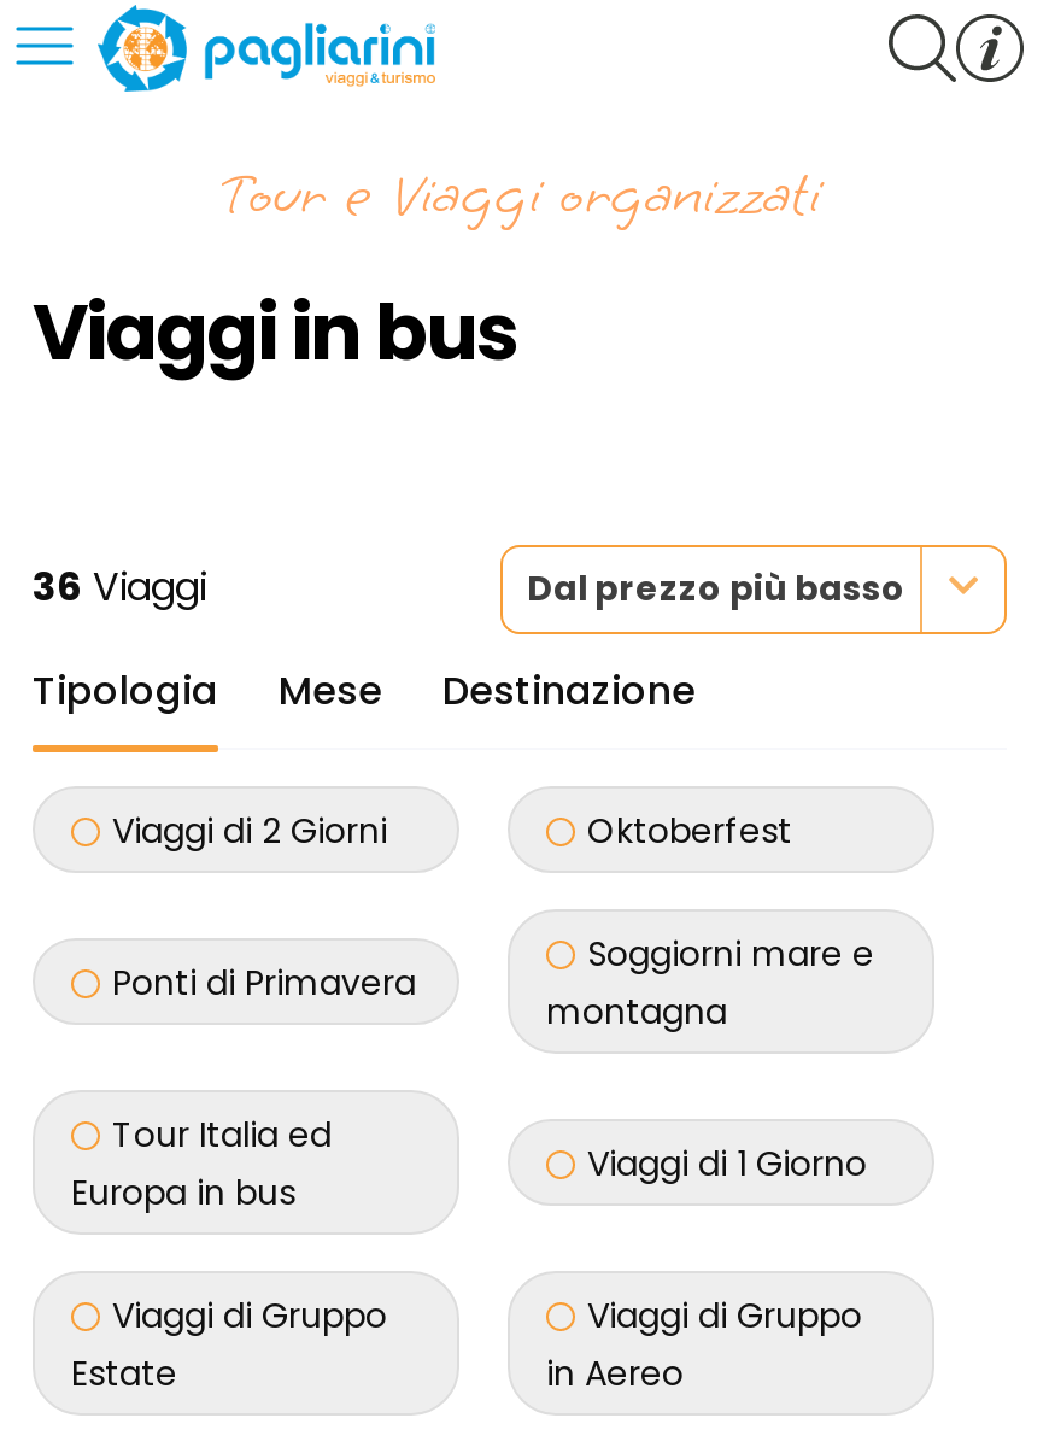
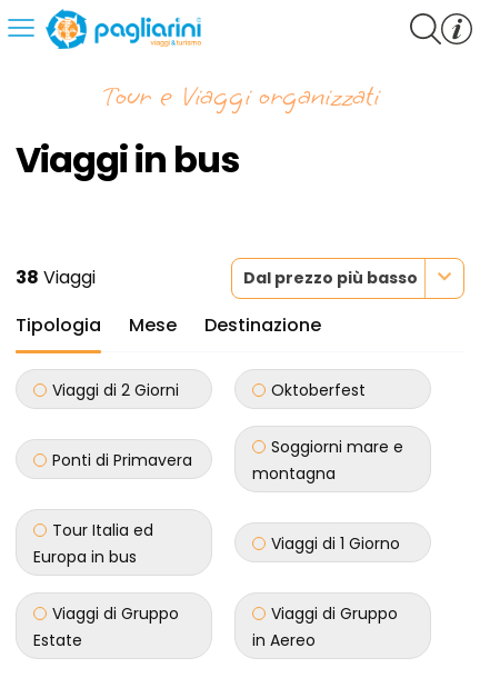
[33,561,206,616] 36 Viaggi -> [16,265,96,291] 38 Viaggi

